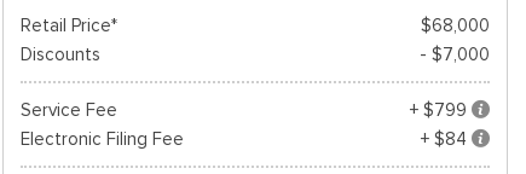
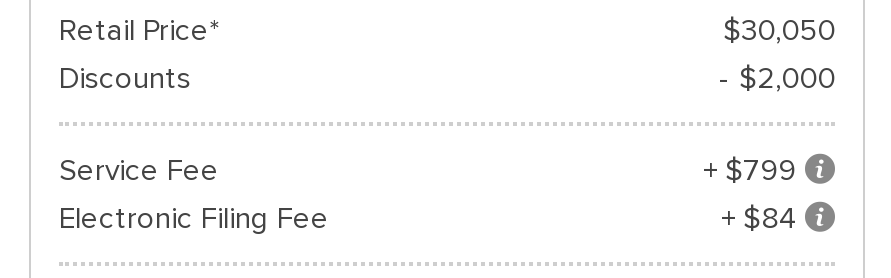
[421,14,490,36] $68,000 -> [723,12,835,48] $30,050
[420,43,490,65] - $7,000 -> [719,60,835,96] - $2,000

